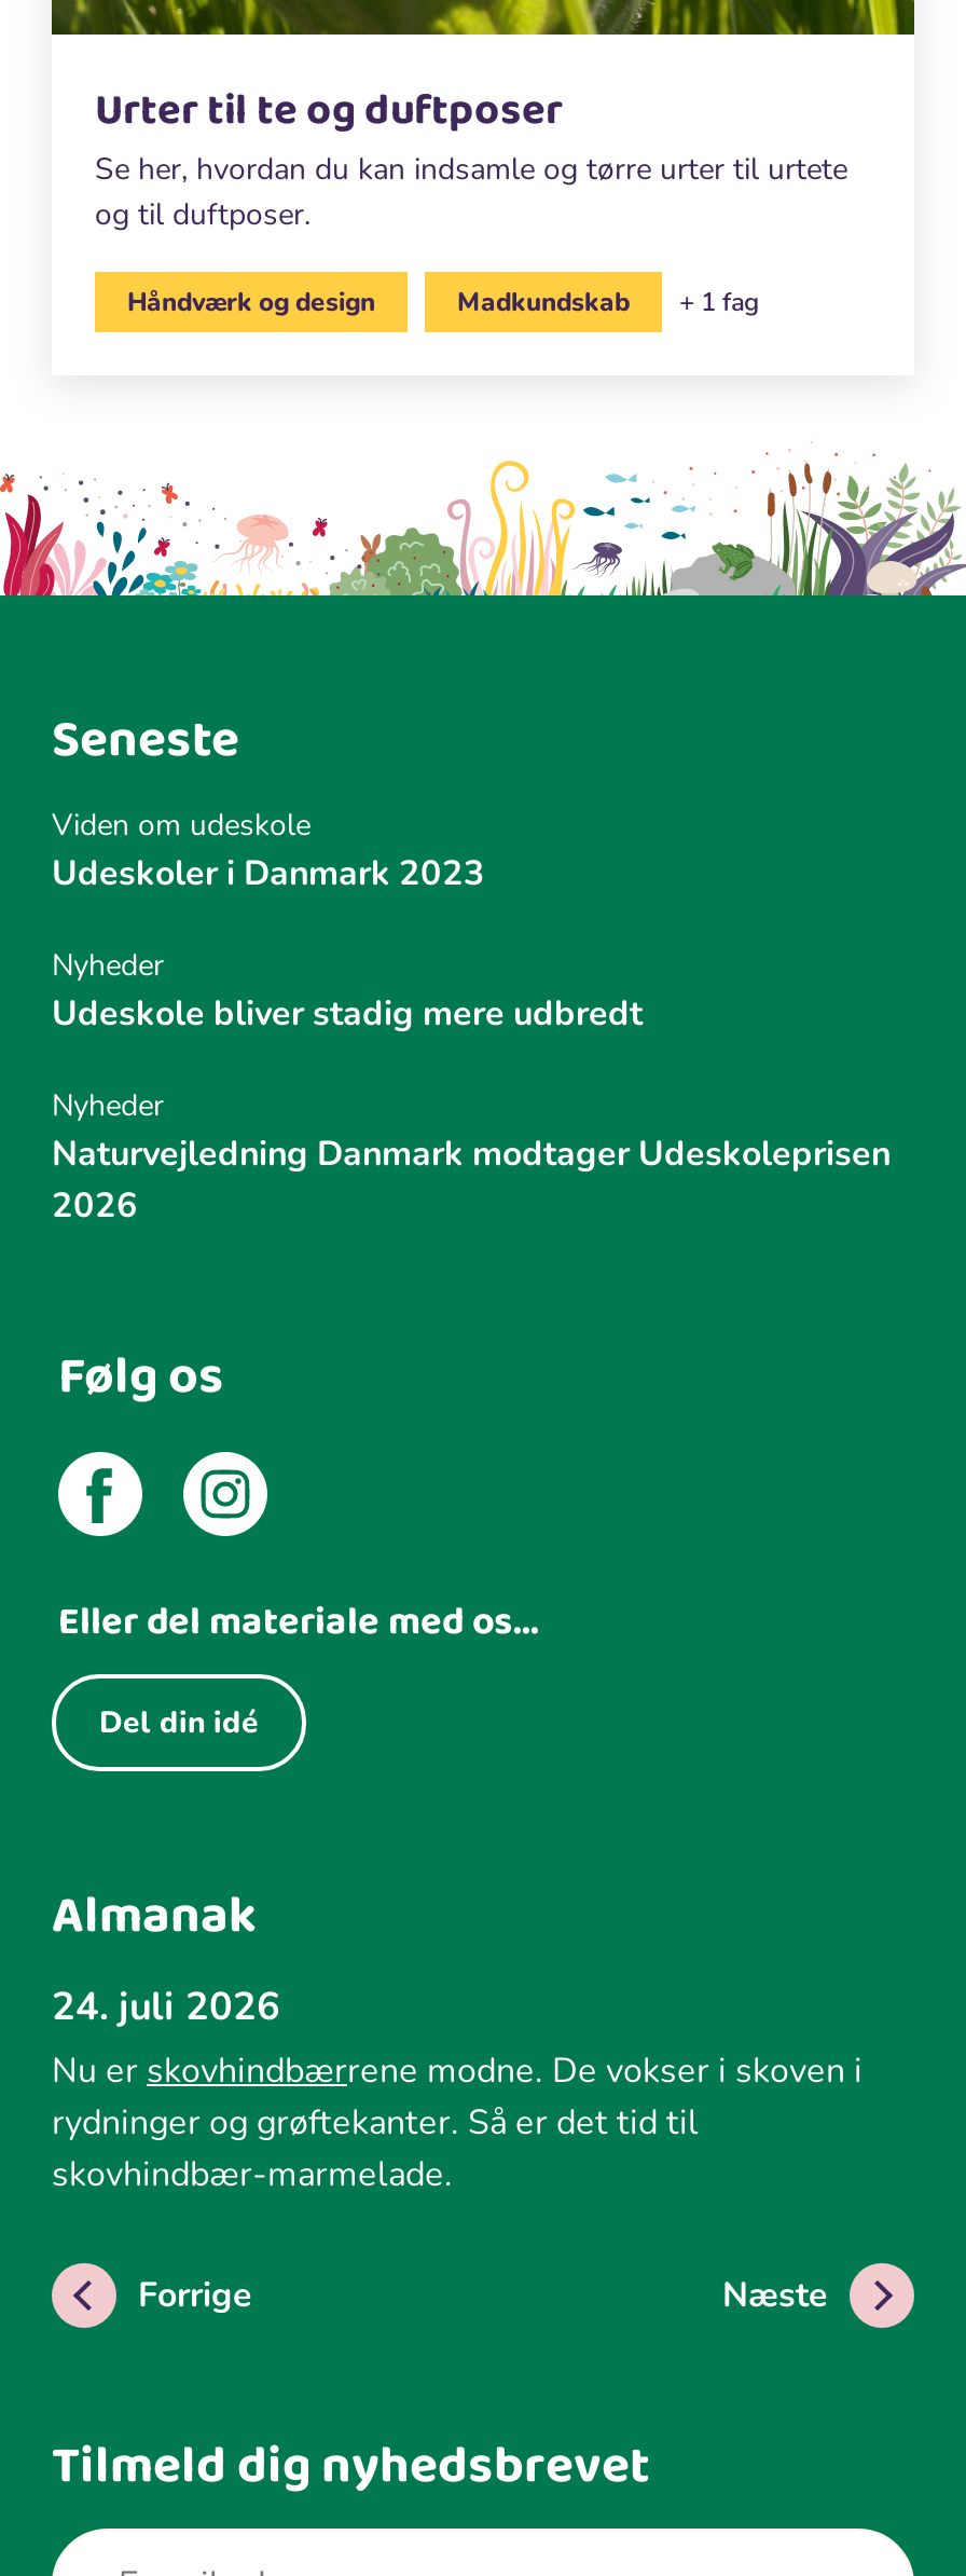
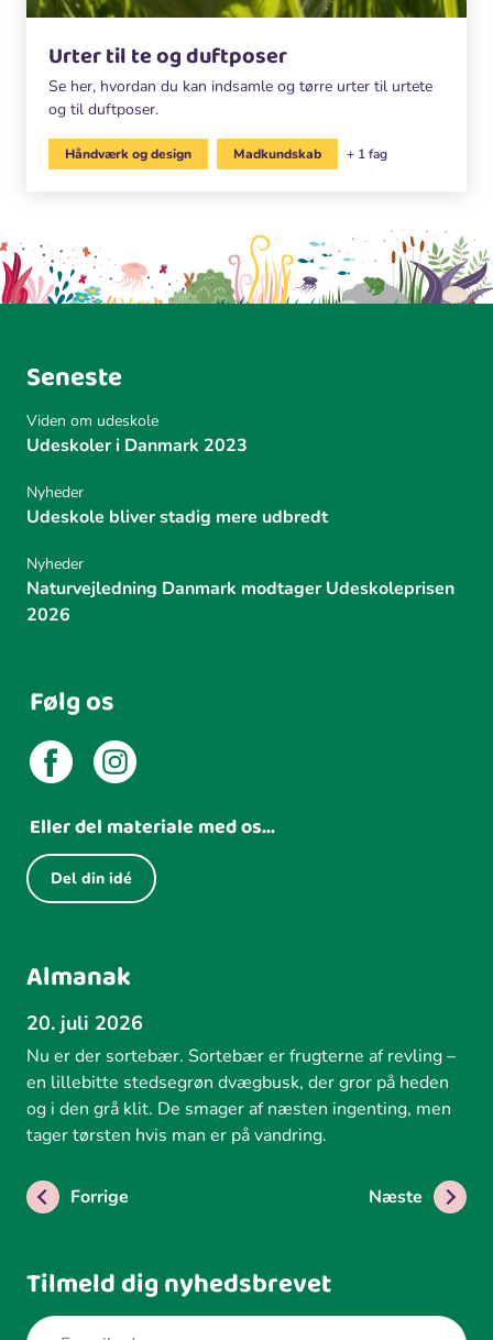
[52,1980,862,2198] 24. juli 2026 | Nu er skovhindbærrene modne. De vokser i skoven i | rydninger og grøftekanter. Så er det tid til | skovhindbær-marmelade. -> [26,1010,456,1147] 20. juli 2026 | Nu er der sortebær. Sortebær er frugterne af revling – | en lillebitte stedsegrøn dvægbusk, der gror på heden | og i den grå klit. De smager af næsten ingenting, men | tager tørsten hvis man er på vandring.

